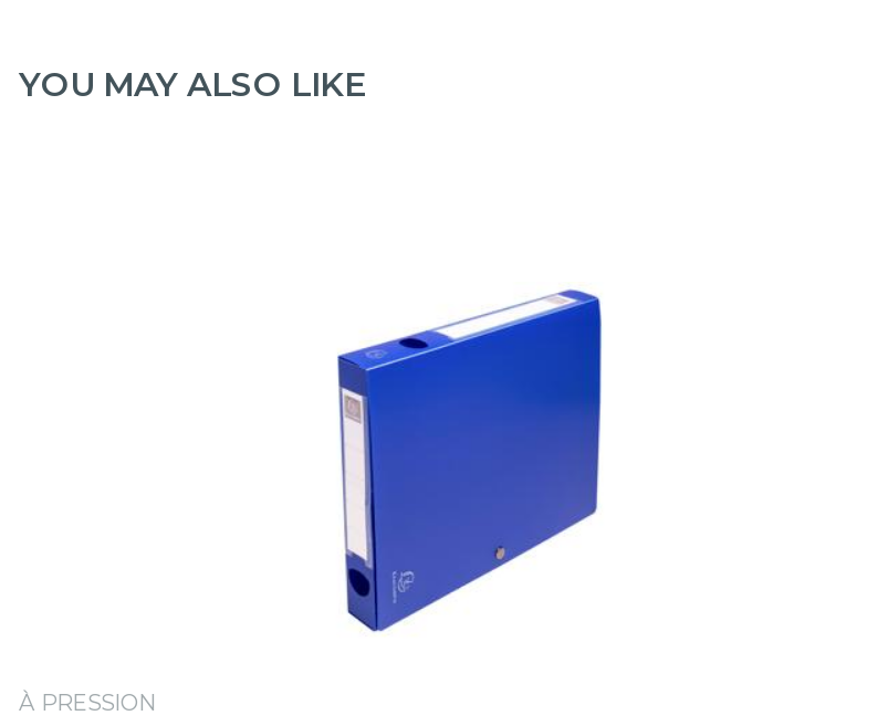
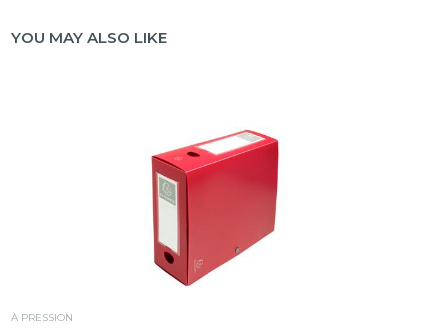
[328,288,612,633] [image] -> [150,129,280,287] [image]

